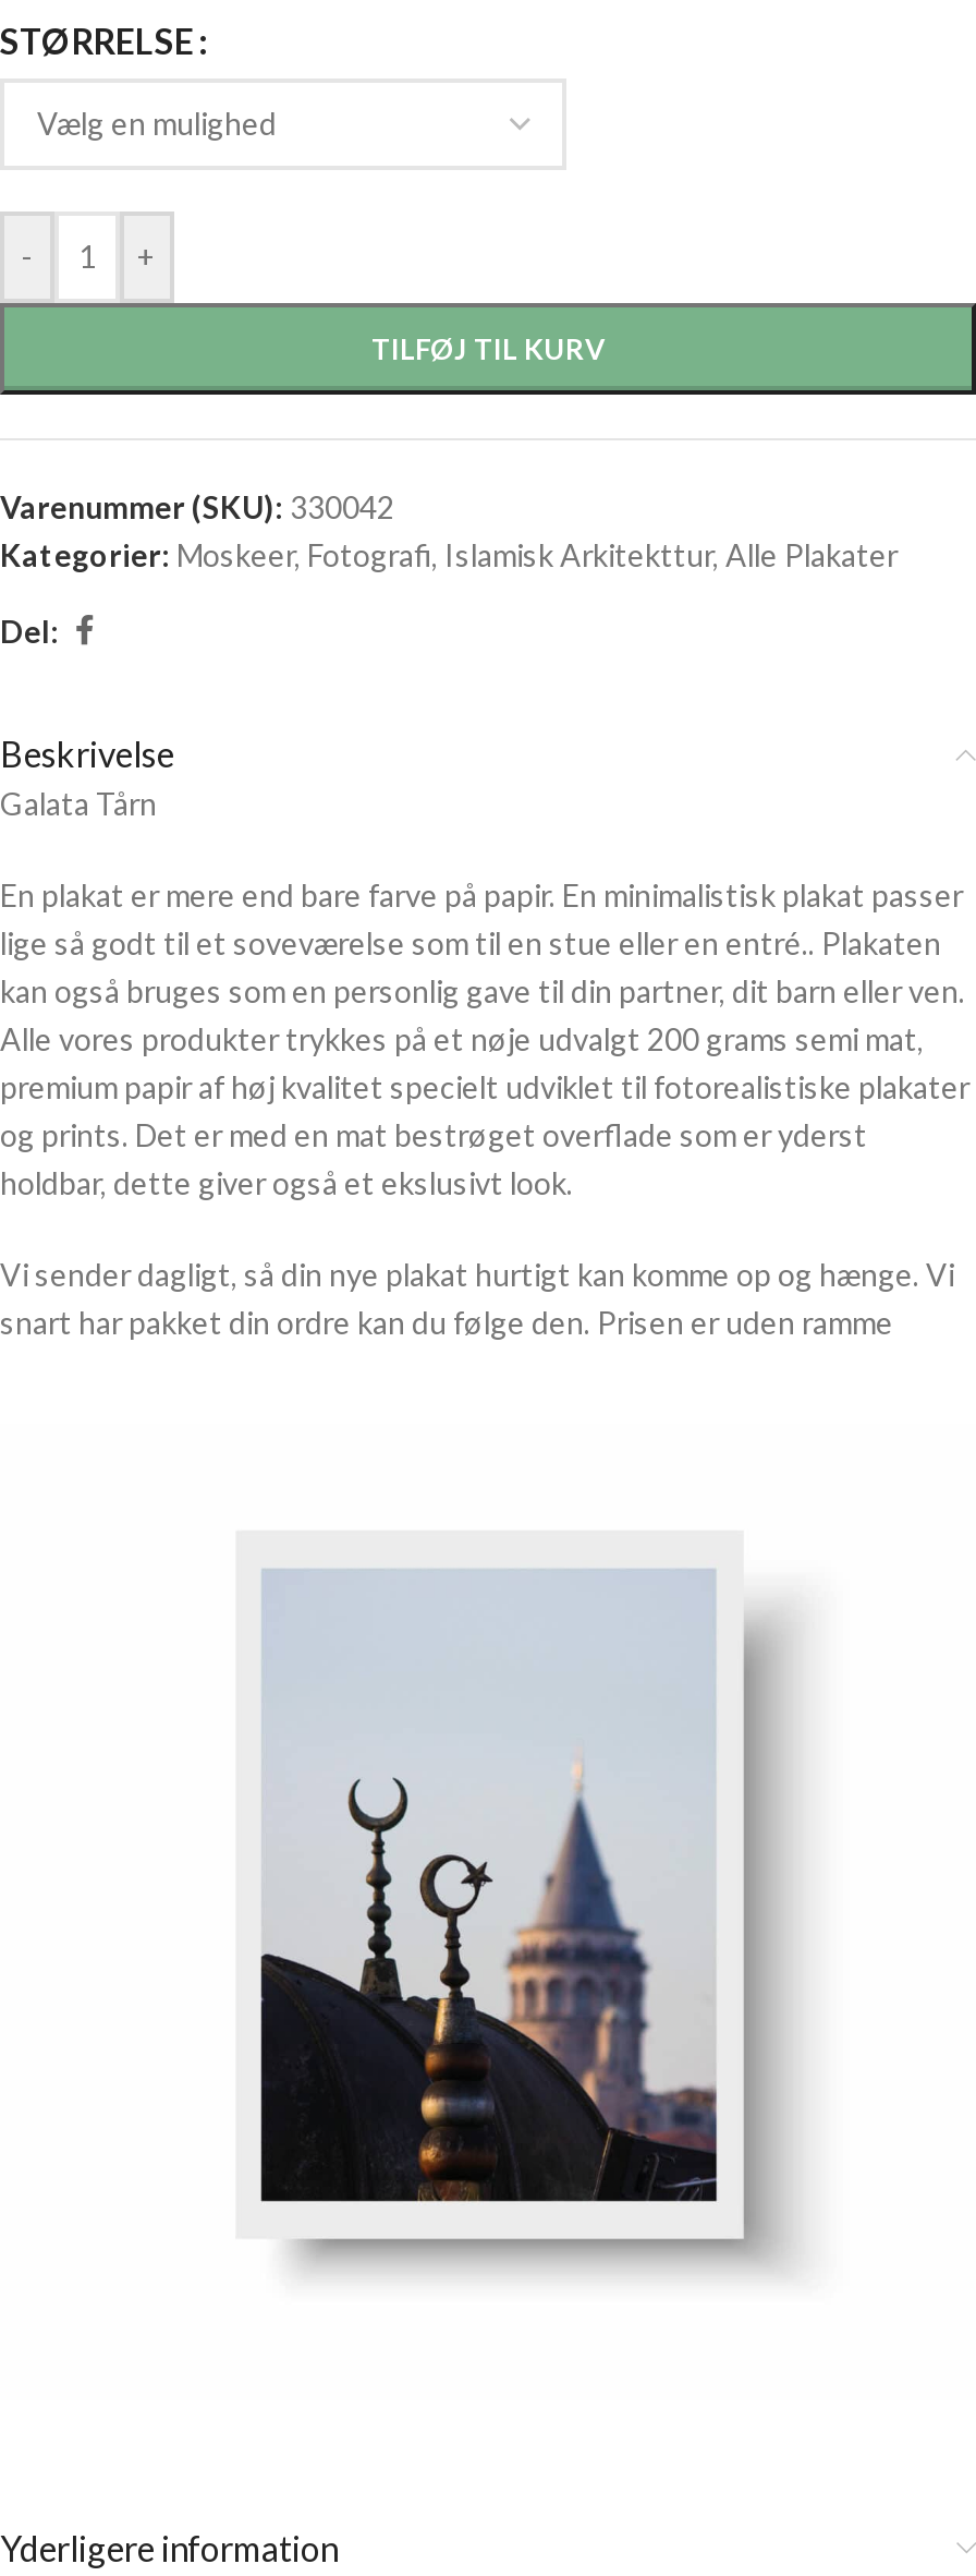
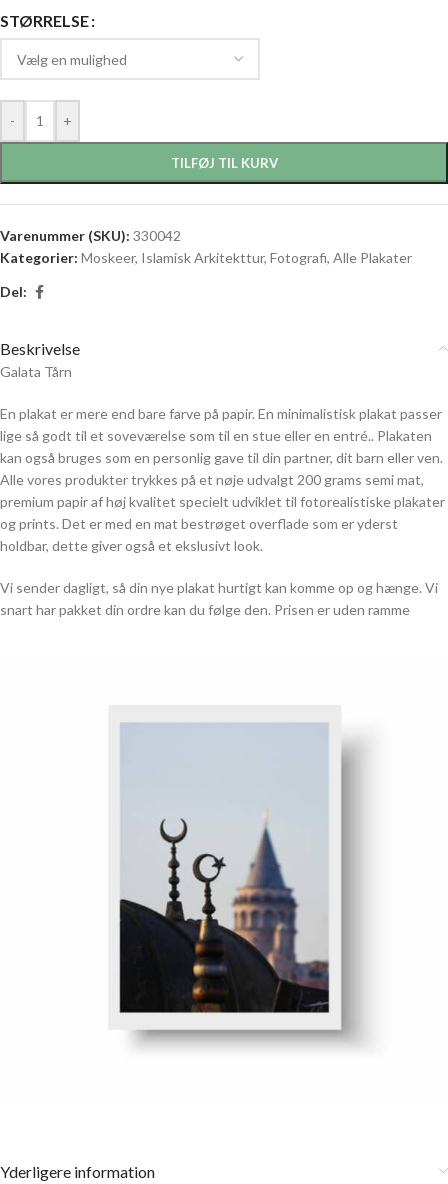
[0,537,898,574] Kategorier: Moskeer, Fotografi, Islamisk Arkitekttur, Alle Plakater -> [0,249,412,266] Kategorier: Moskeer, Islamisk Arkitekttur, Fotografi, Alle Plakater

